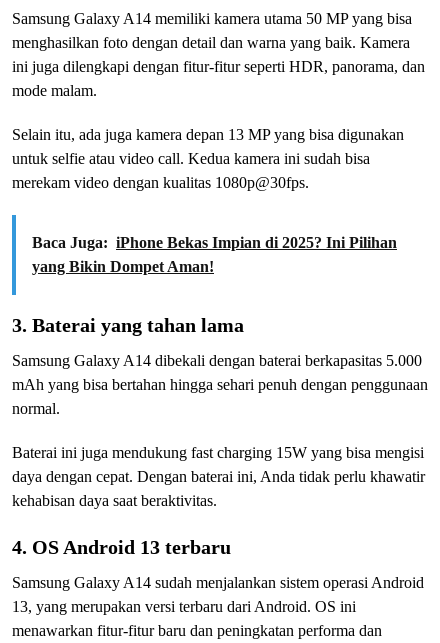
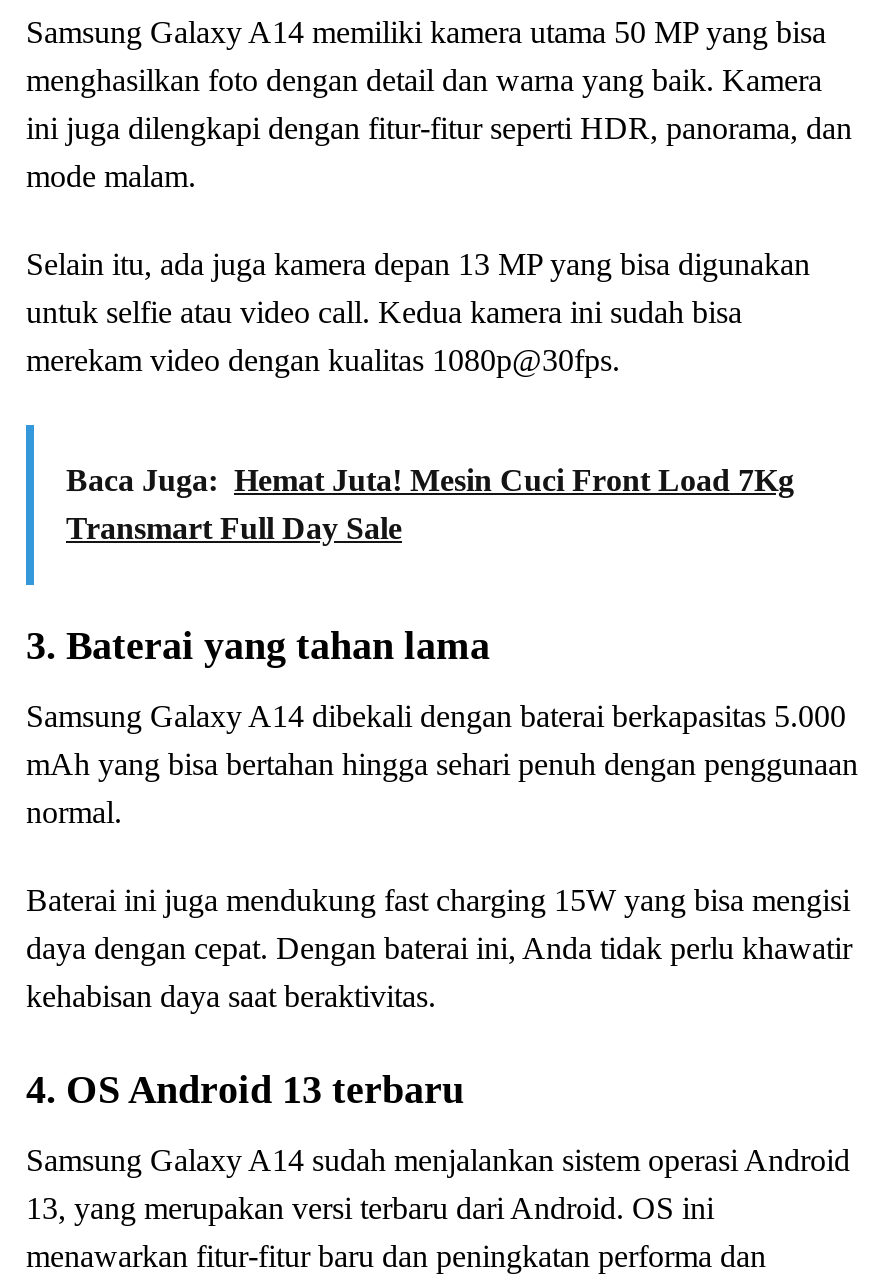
[32,234,397,275] Baca Juga: iPhone Bekas Impian di 2025? Ini Pilihan | yang Bikin Dompet Aman! -> [66,463,794,545] Baca Juga: Hemat Juta! Mesin Cuci Front Load 7Kg | Transmart Full Day Sale

